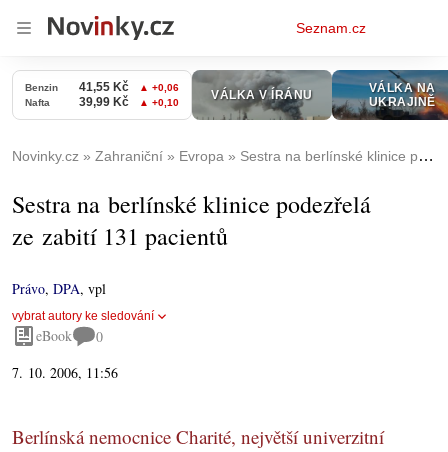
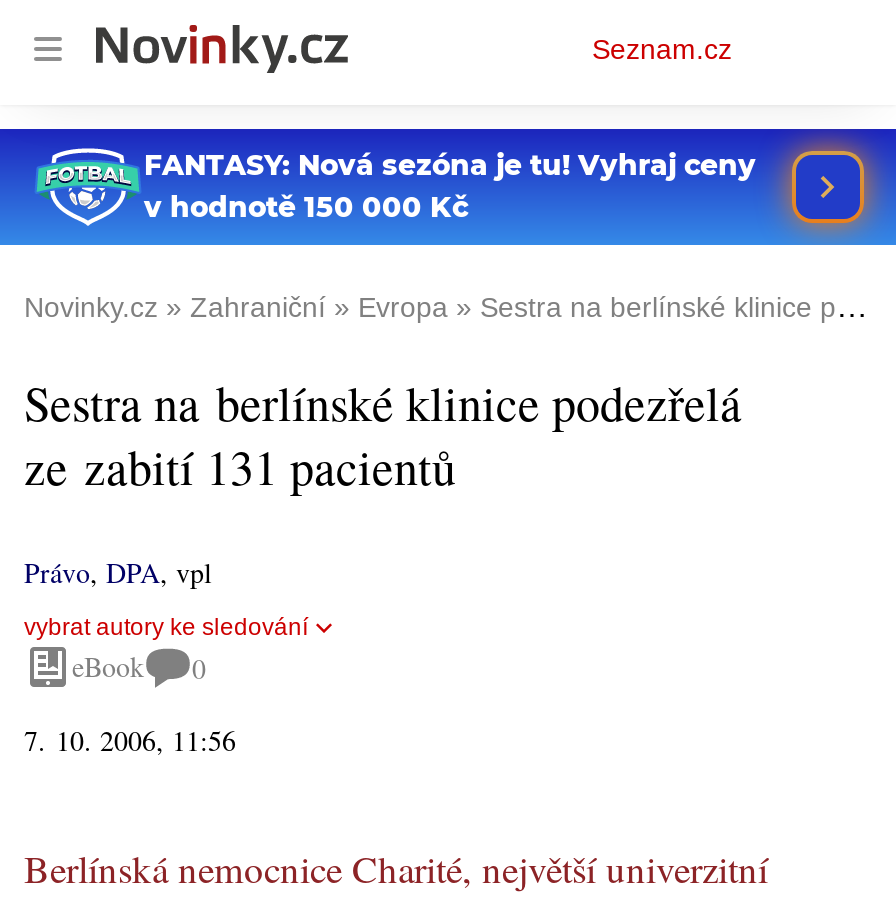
[3,68,445,125] [image] -> [6,127,890,247] [image]

